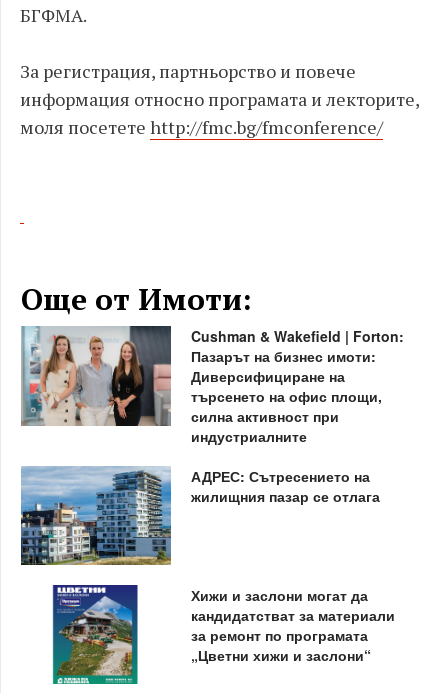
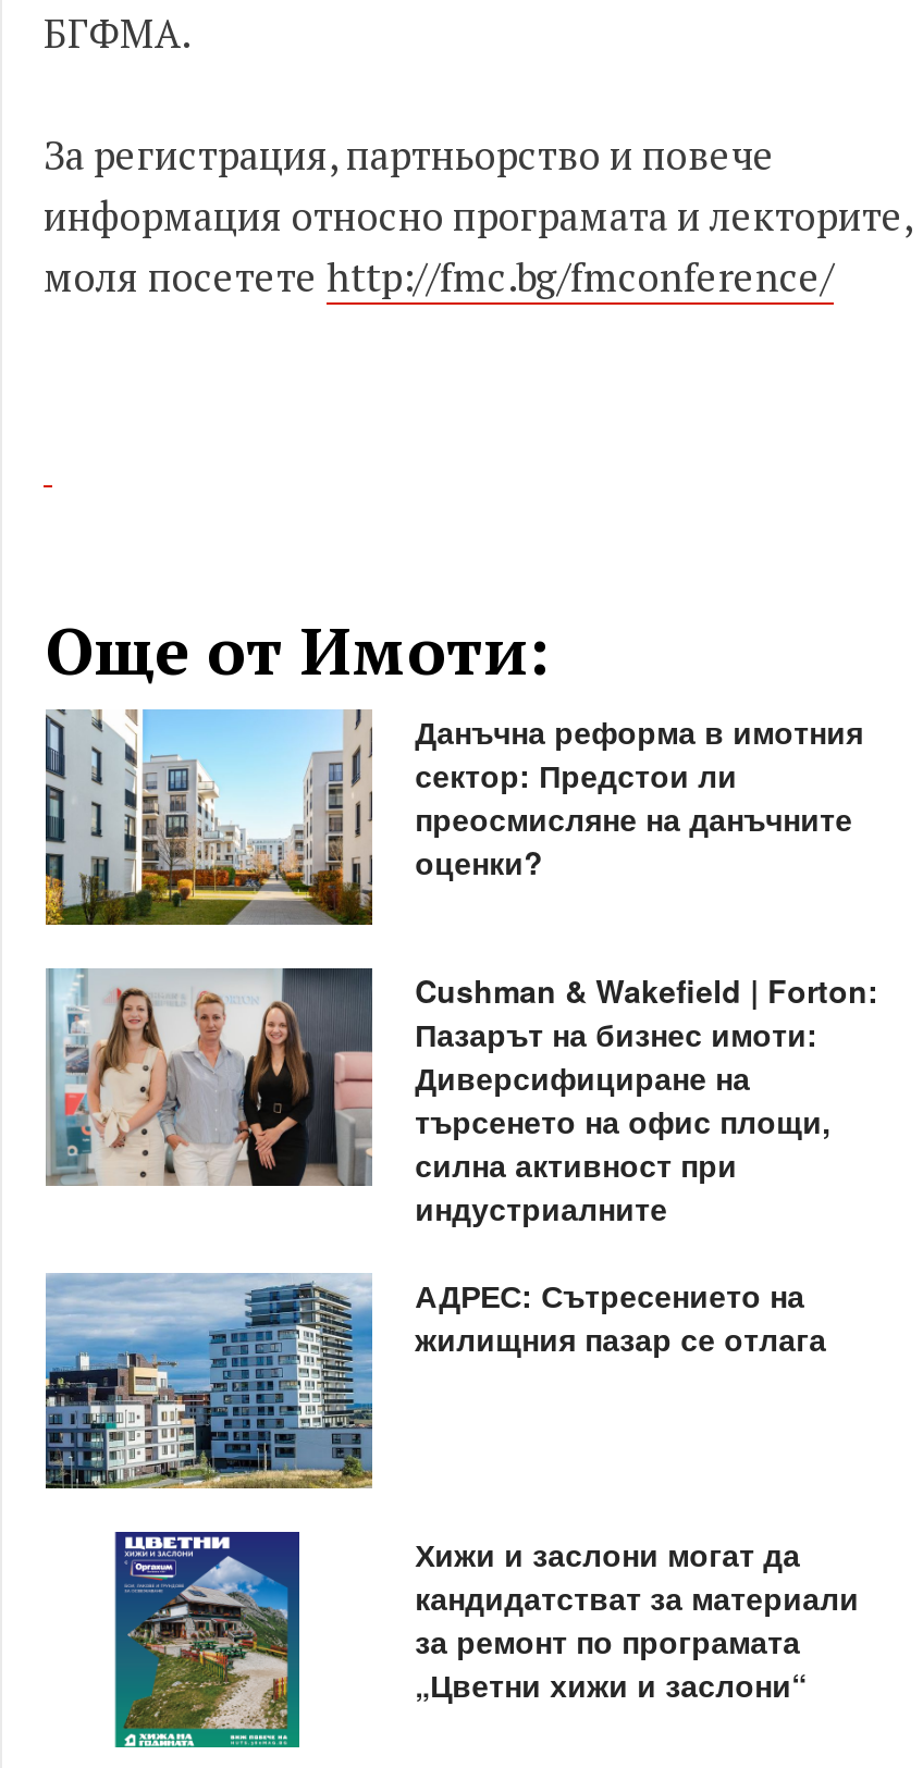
none -> [44,709,863,927] [image] | Данъчна реформа в имотния | сектор: Предстои ли | преосмисляне на данъчните | оценки?

